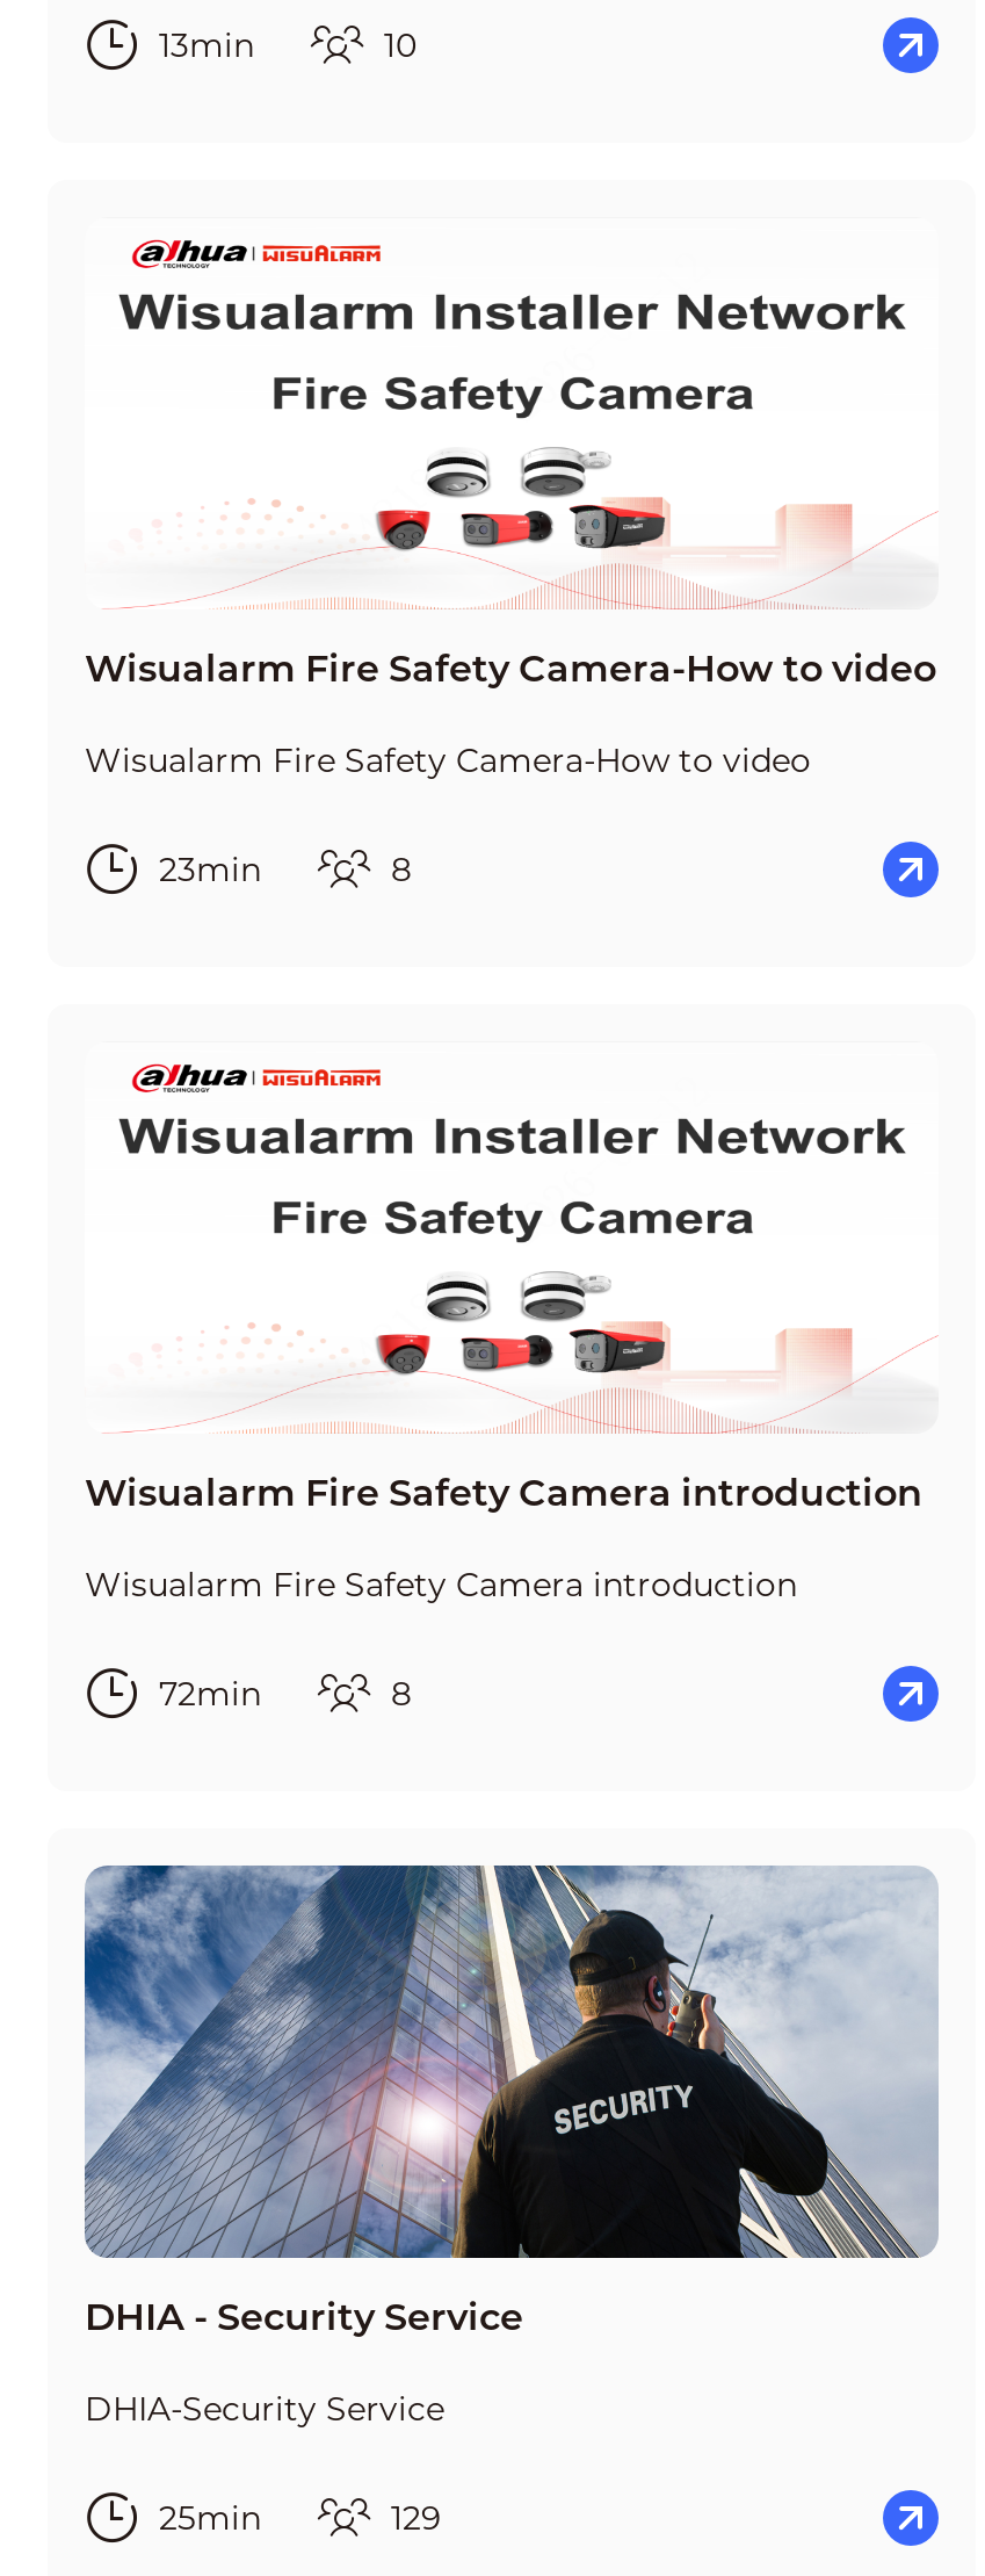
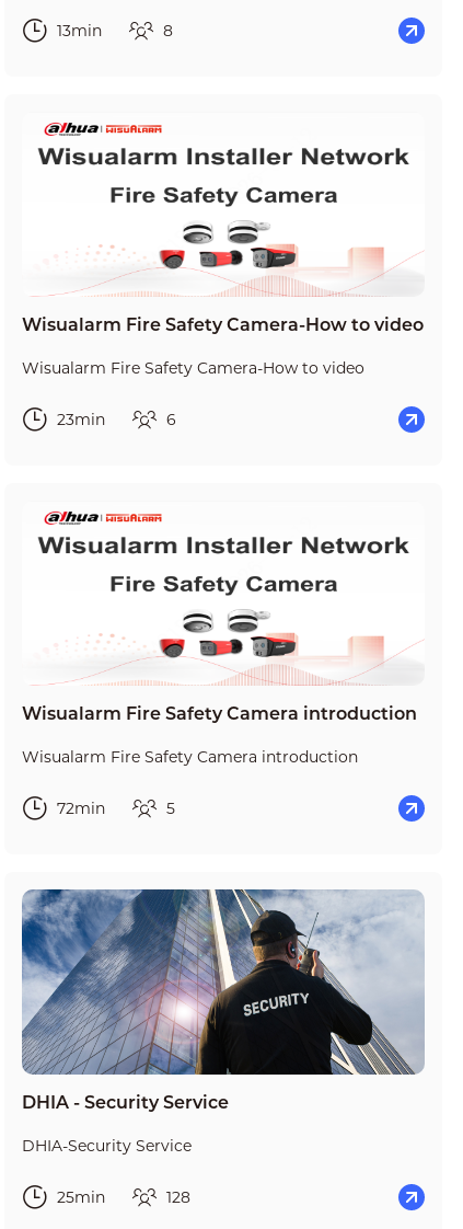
[384,24,417,66] 10 -> [163,21,173,41] 8
[391,849,412,890] 8 -> [166,410,176,429] 6
[391,1673,412,1715] 8 -> [166,799,175,818] 5
[391,2497,442,2539] 129 -> [166,1187,190,1207] 128

